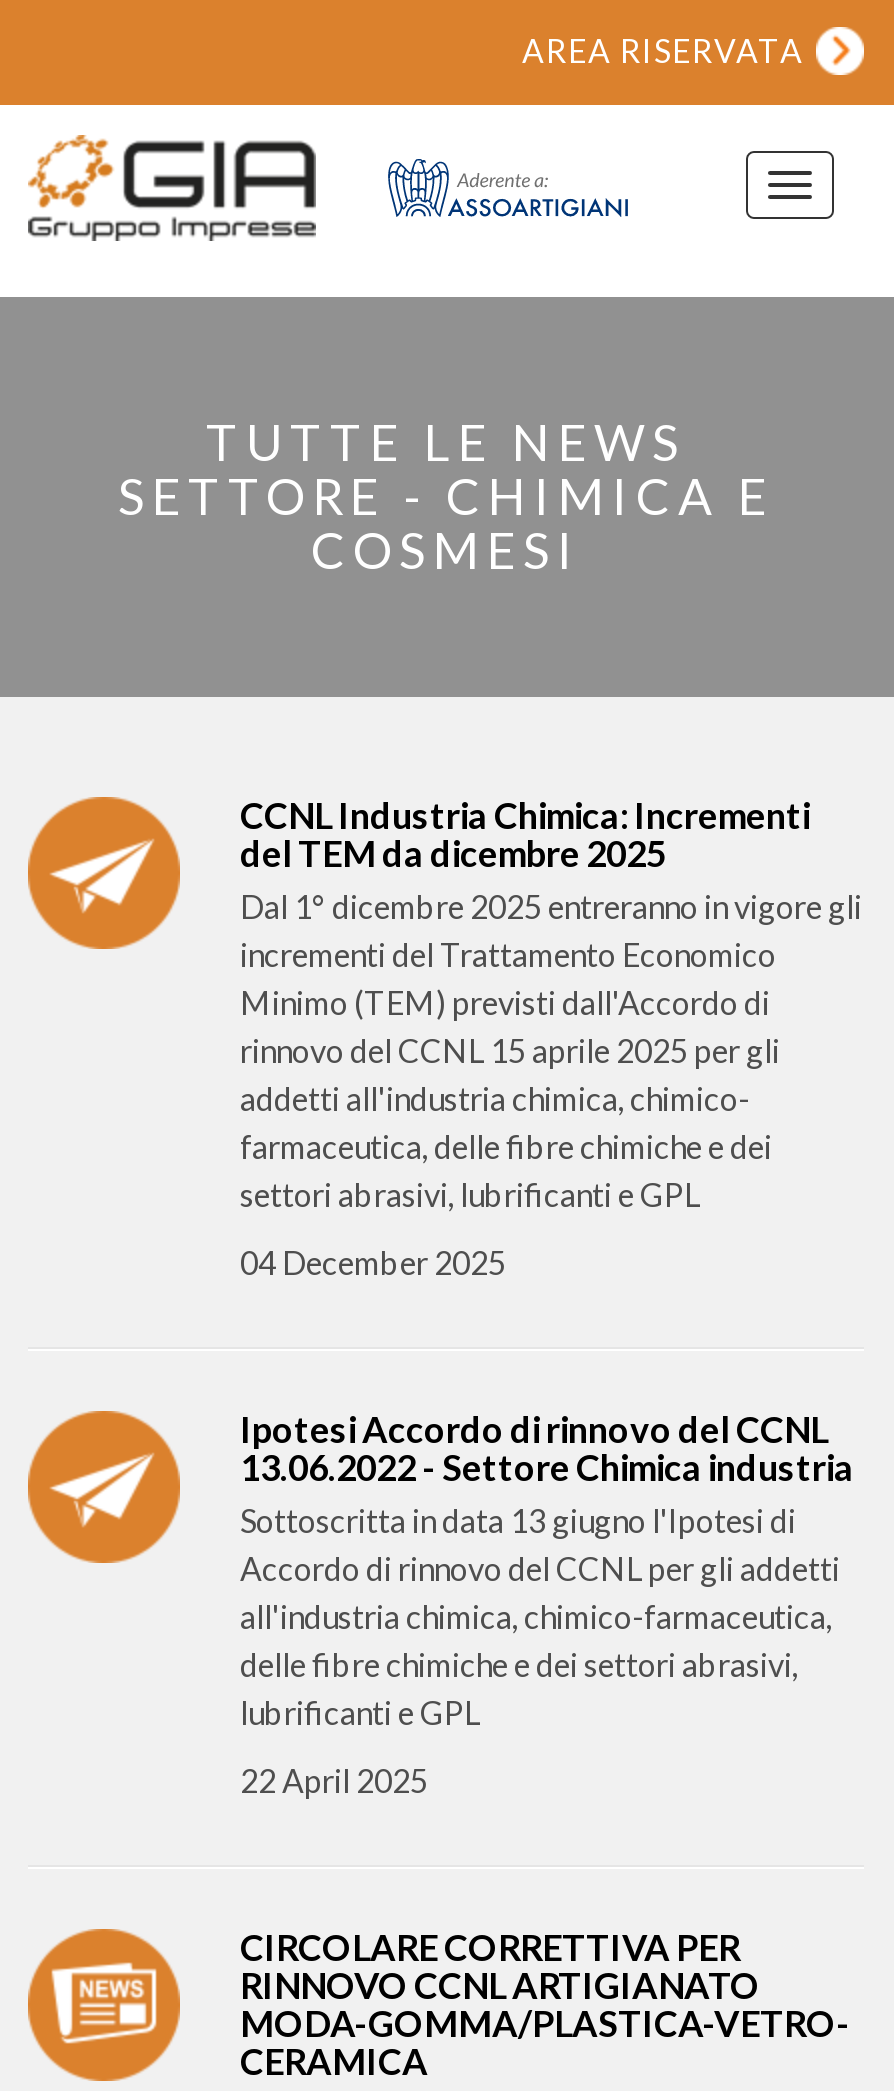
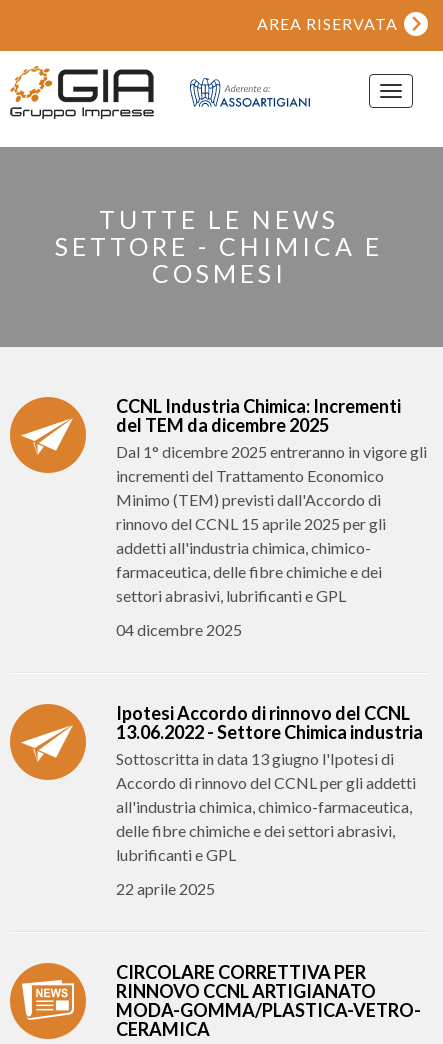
[240,1243,506,1281] 04 December 2025 -> [116,620,242,639] 04 dicembre 2025
[240,1761,428,1799] 22 April 2025 -> [116,879,215,898] 22 aprile 2025

